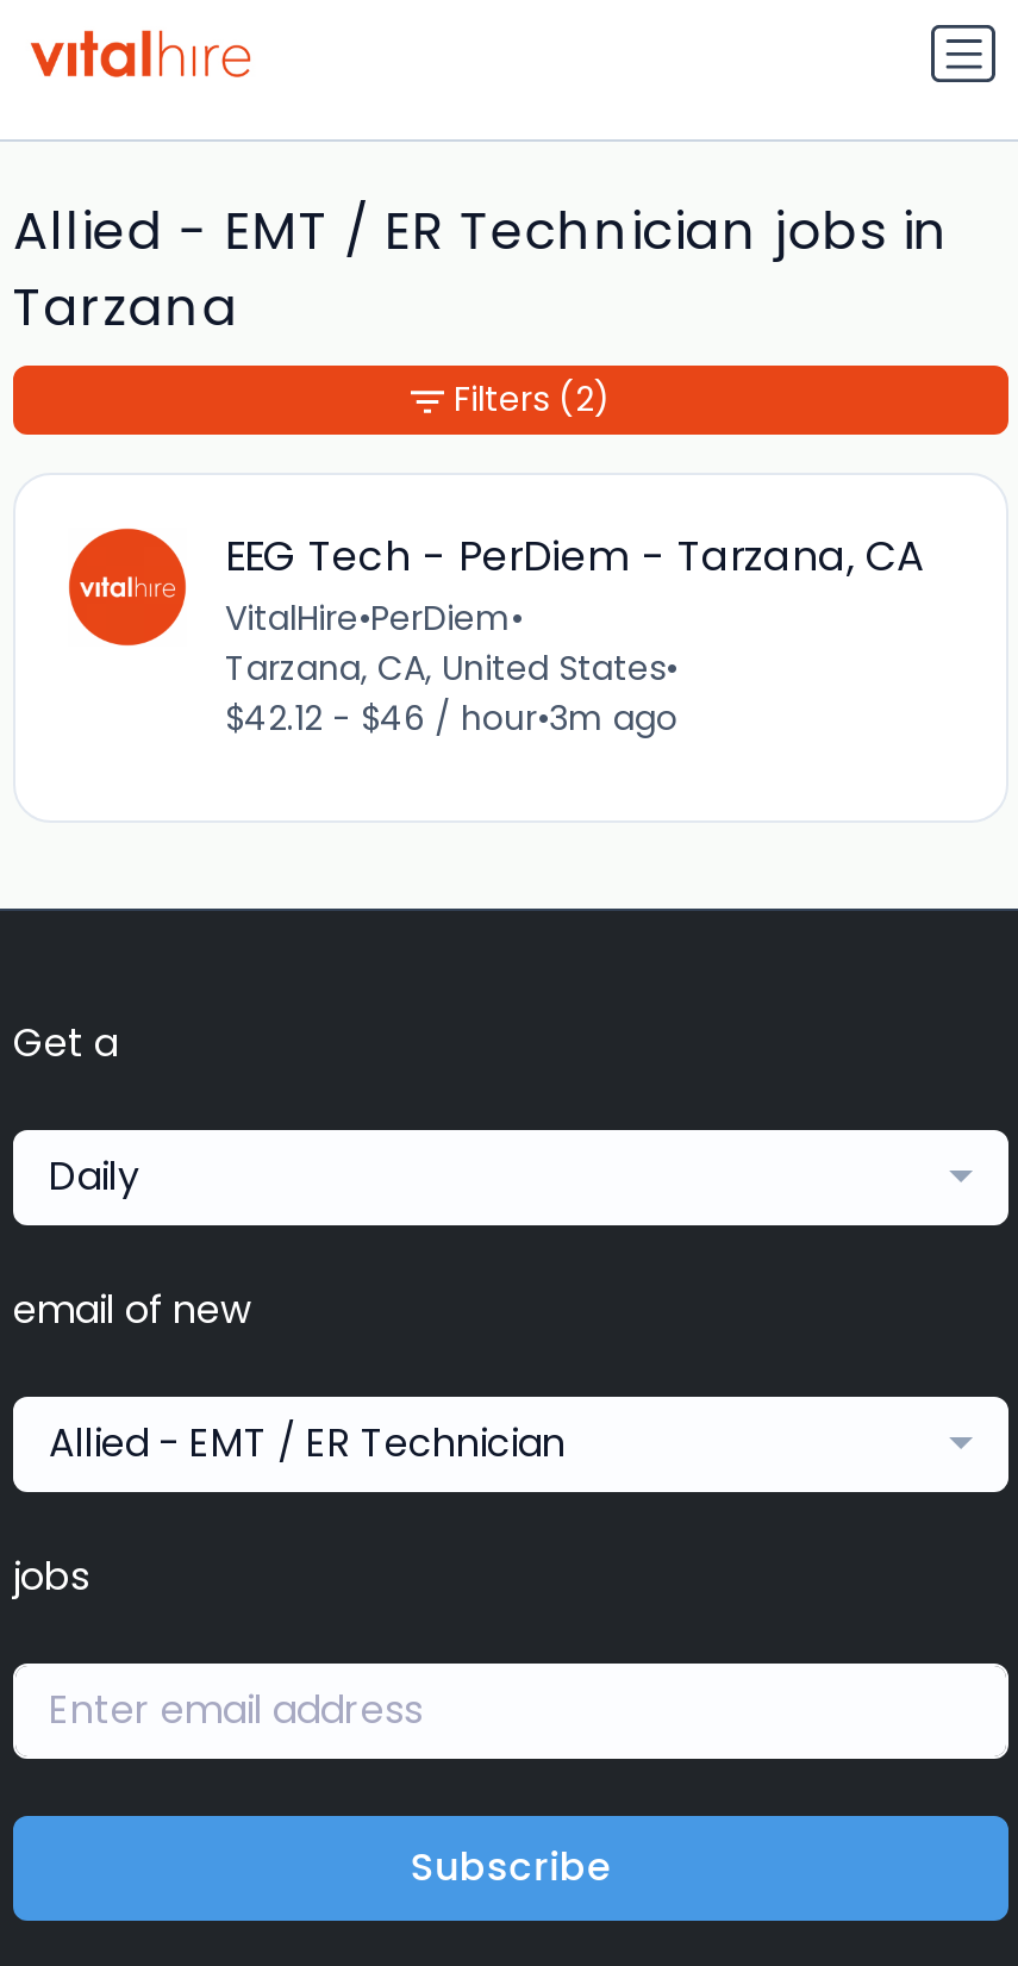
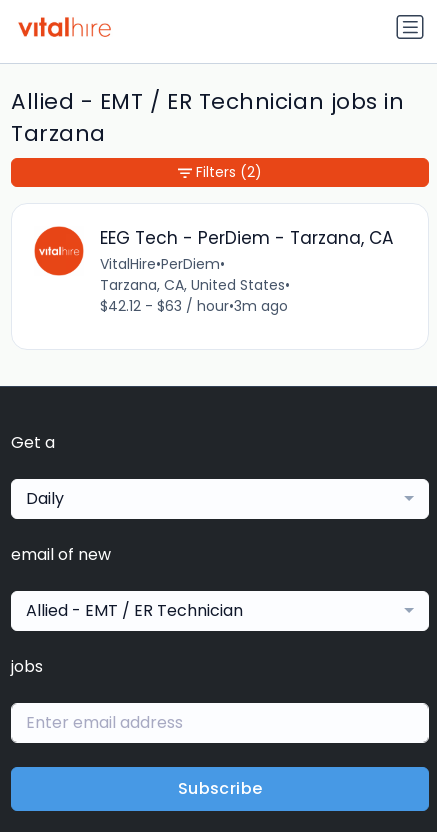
[225,694,677,742] $42.12 - $46 / hour•3m ago -> [100,296,288,316] $42.12 - $63 / hour•3m ago

